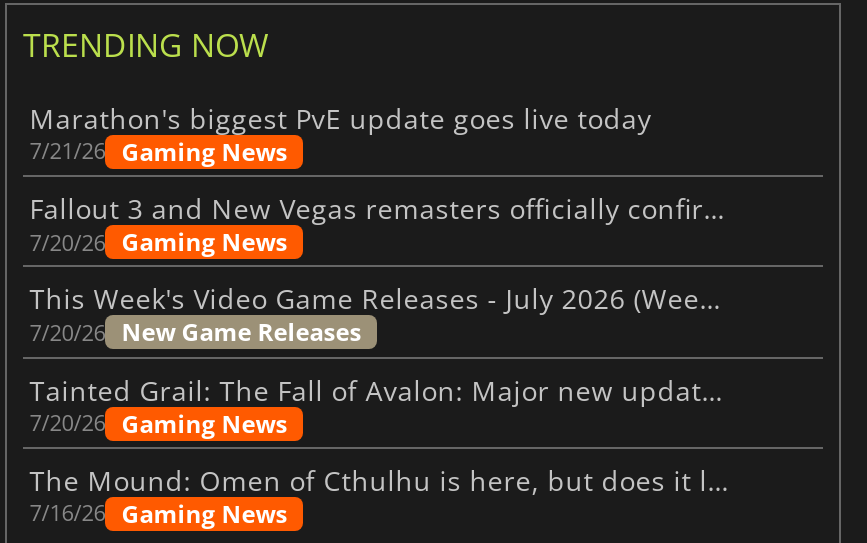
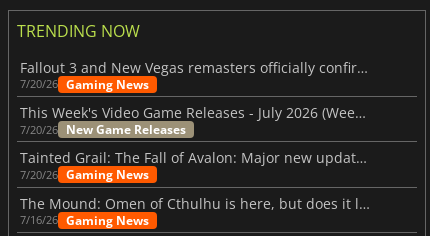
[29,99,651,169] Marathon's biggest PvE update goes live today | 7/21/26 Gaming News -> none

